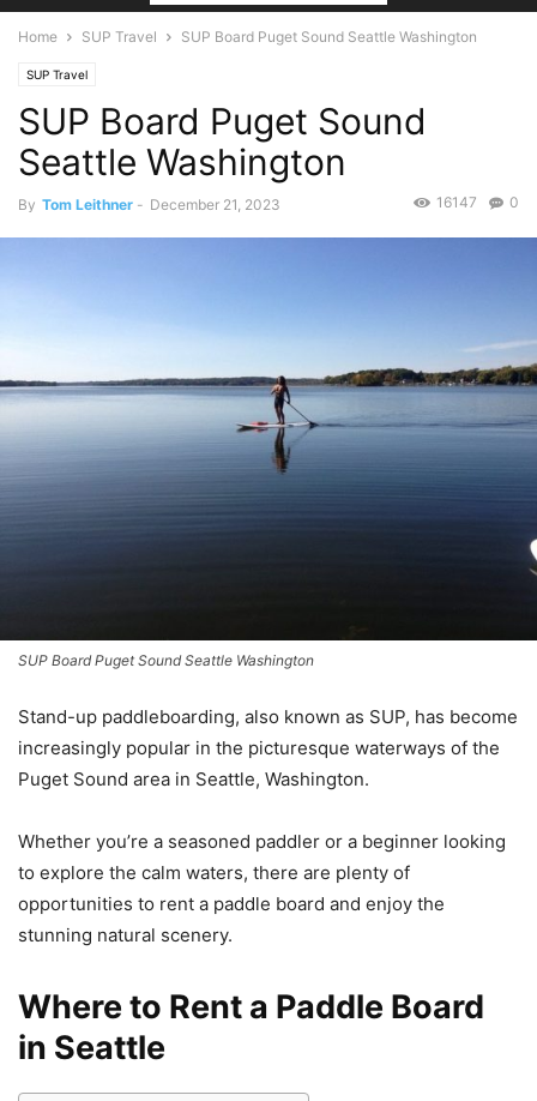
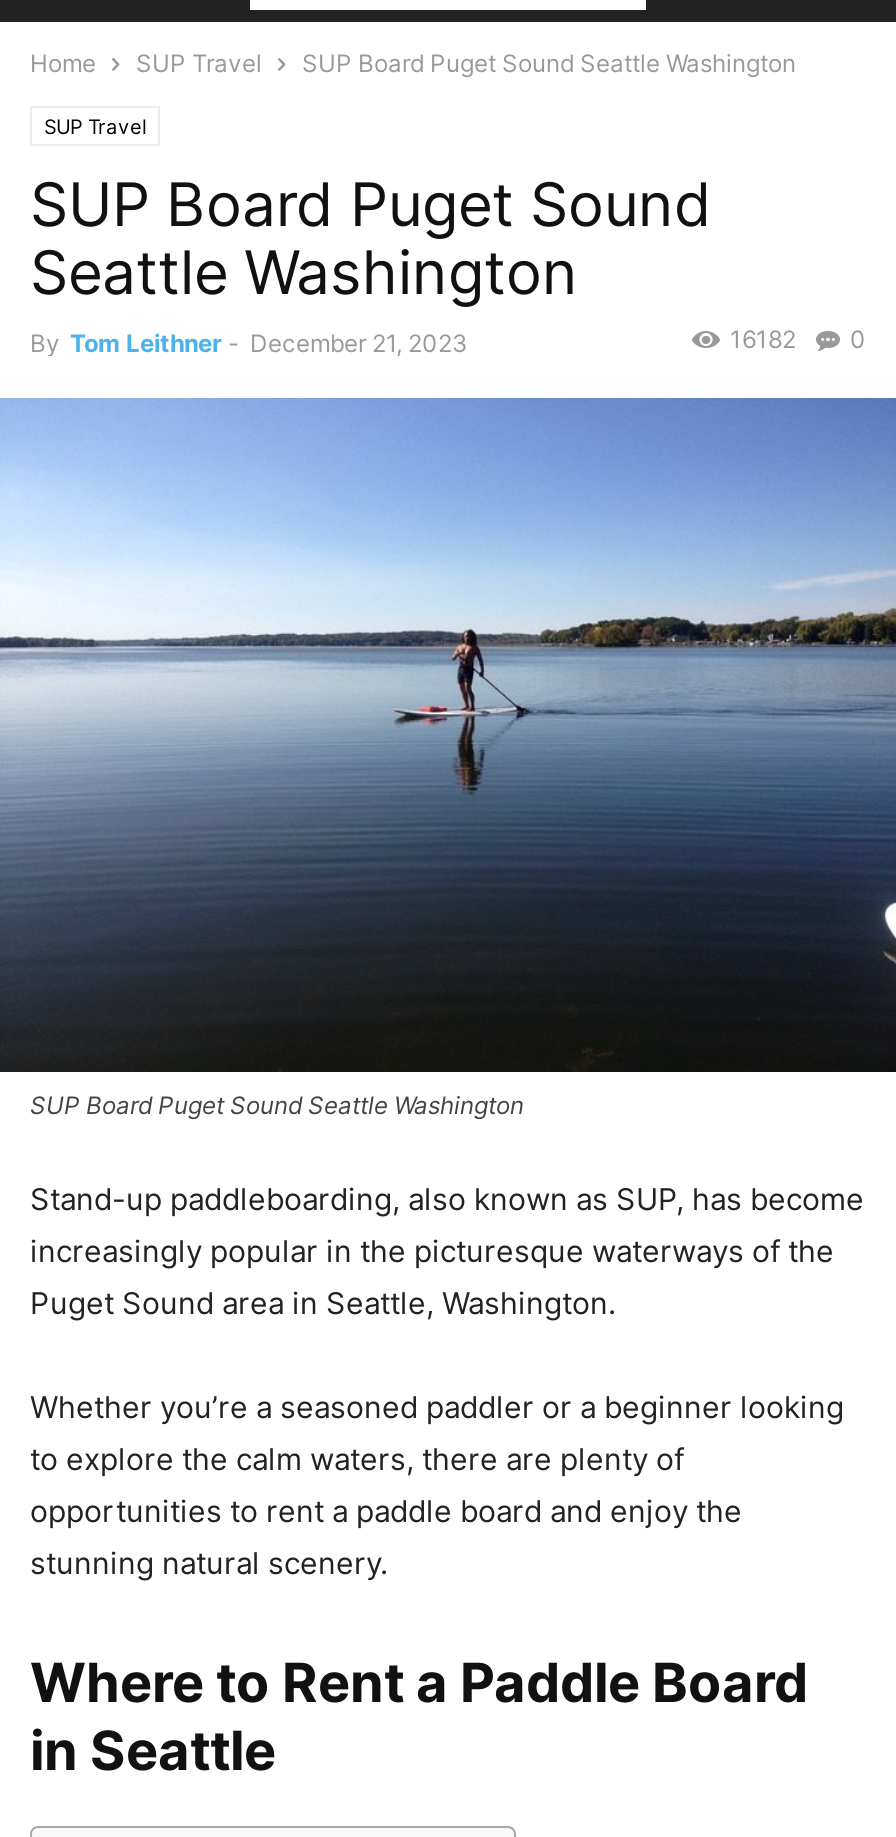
[436,193,519,211] 16147 0 -> [730,324,866,354] 16182 0

